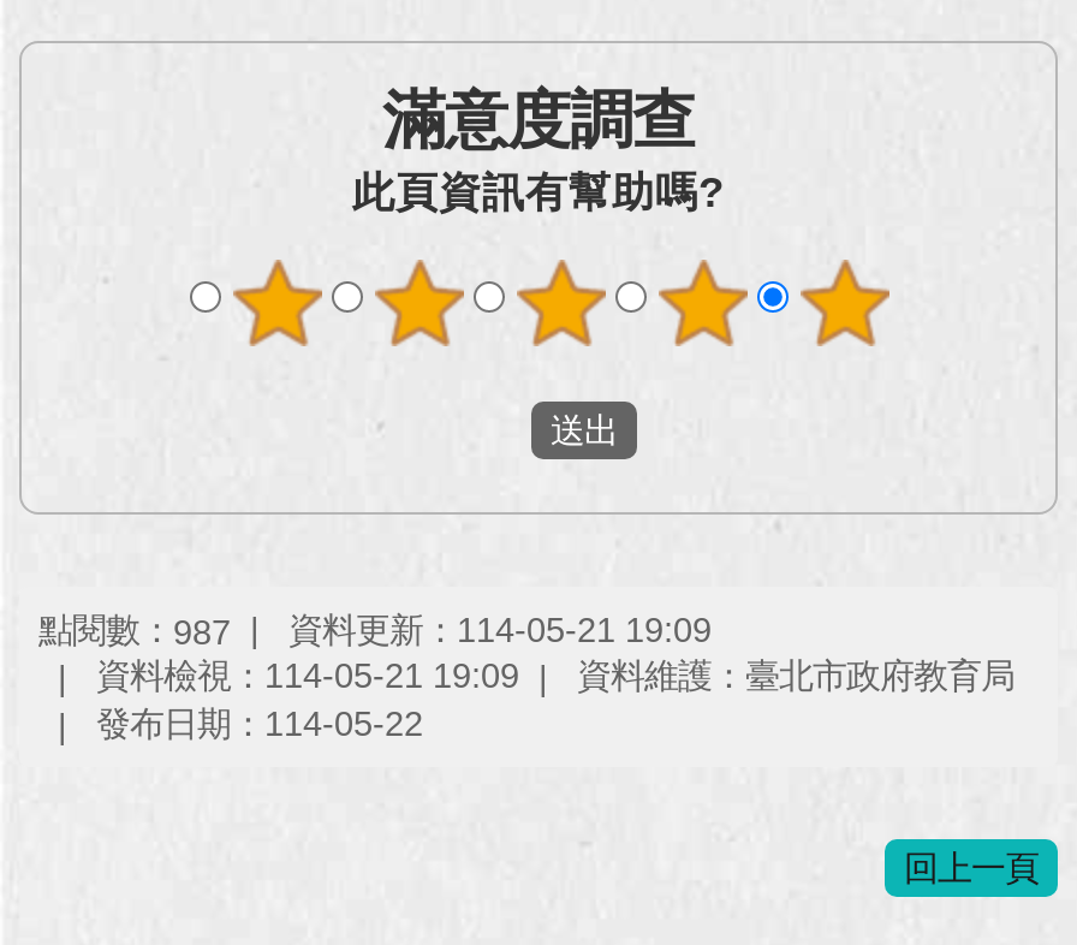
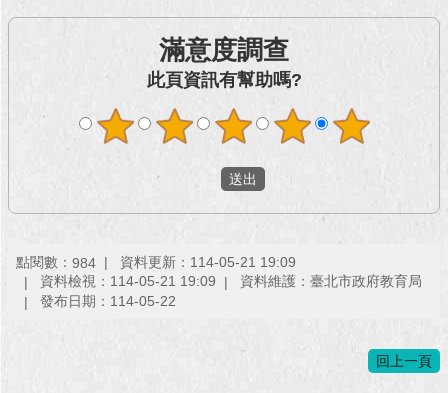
[38,610,712,651] 點閱數：987 資料更新：114-05-21 19:09 -> [16,254,296,271] 點閱數：984 資料更新：114-05-21 19:09

